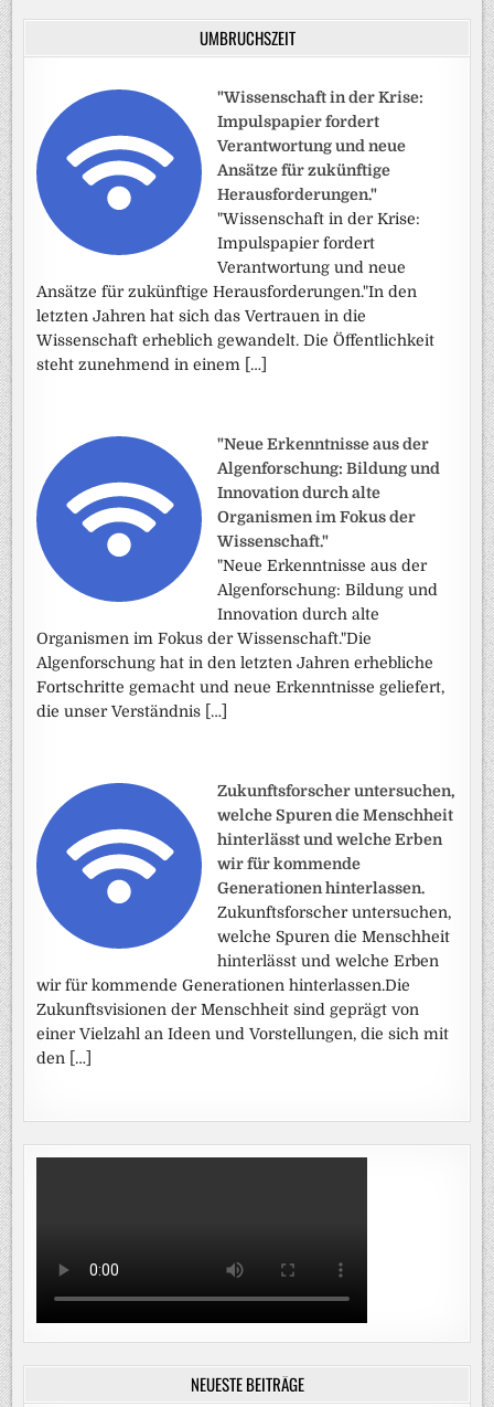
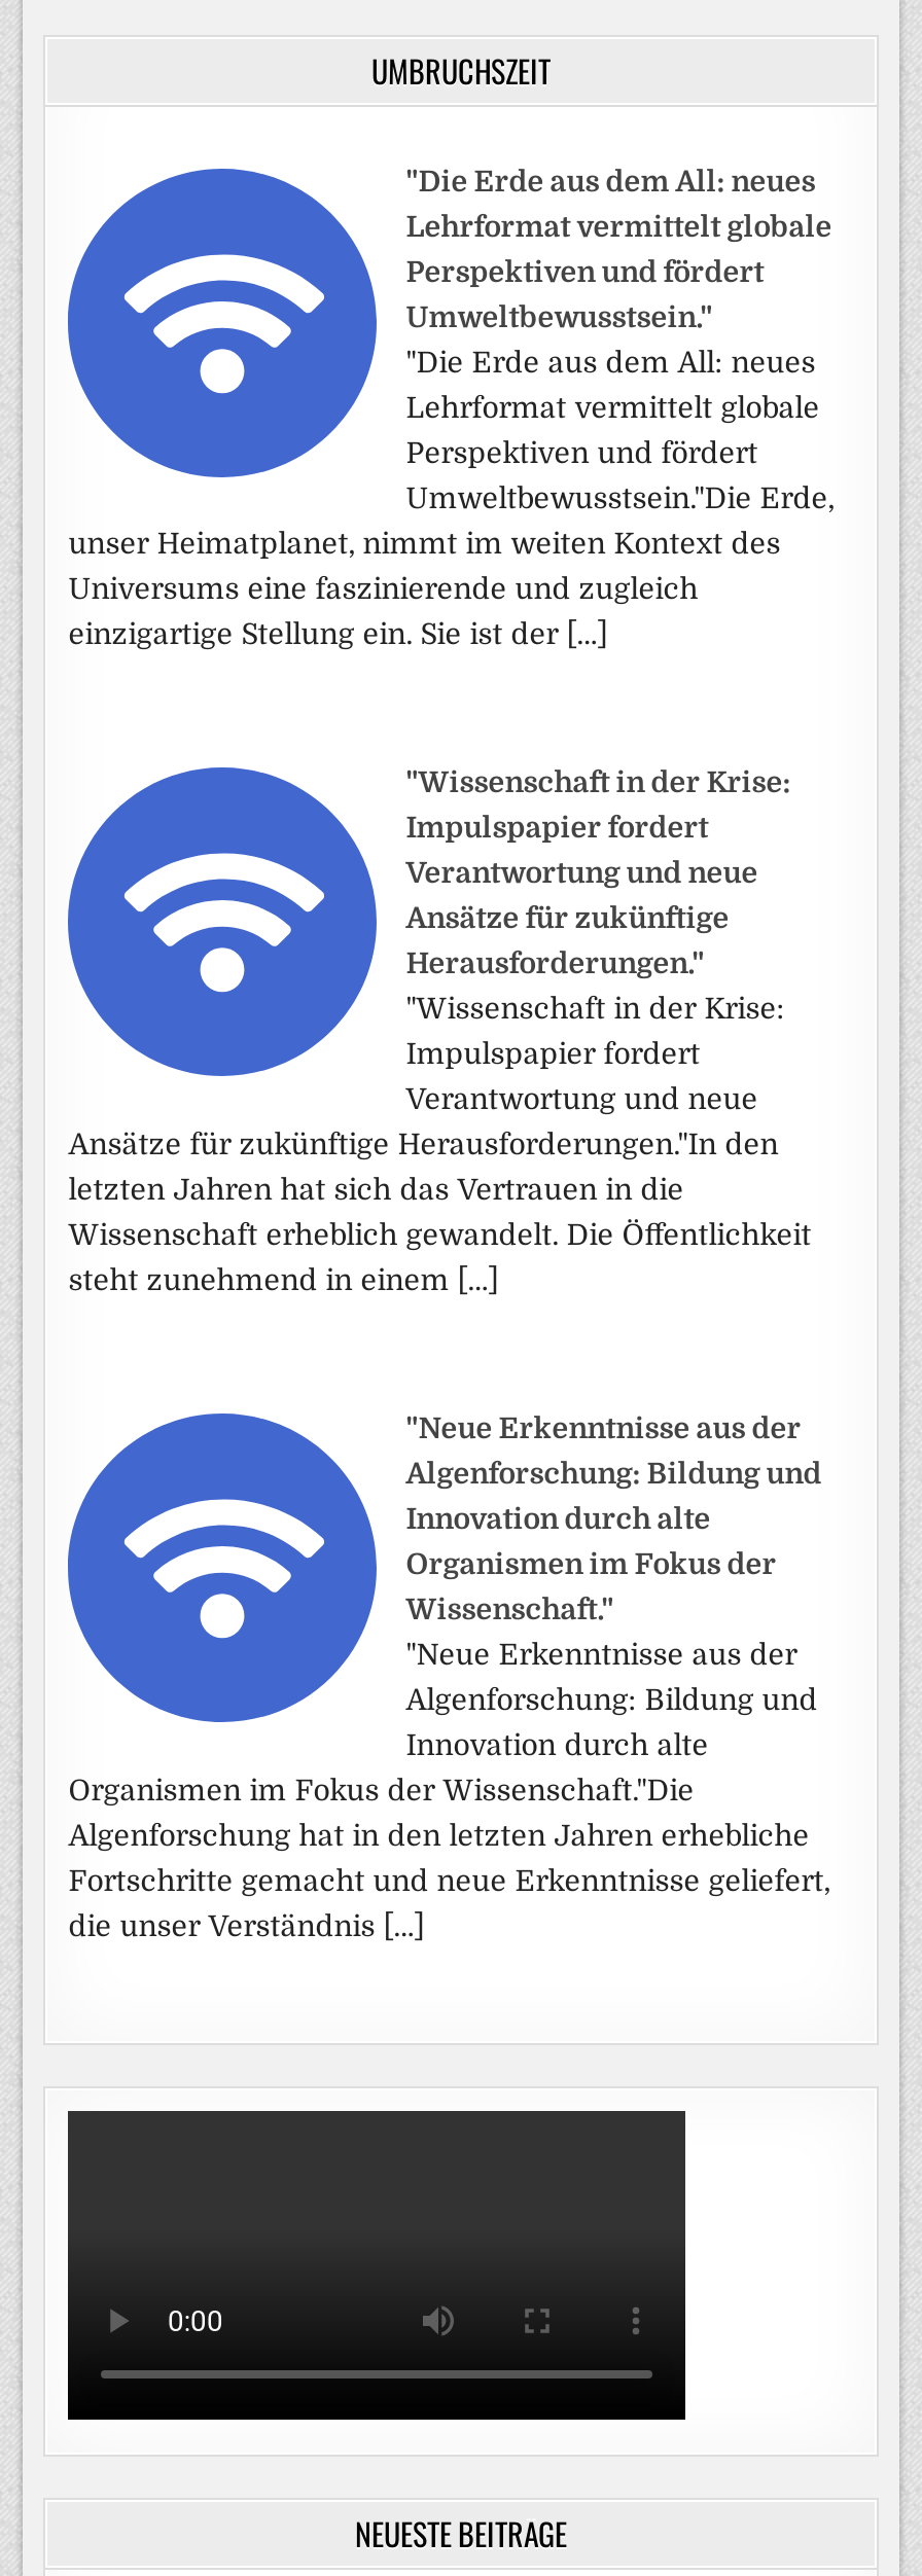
none -> [68,165,834,651] "Die Erde aus dem All: neues | Lehrformat vermittelt globale | Perspektiven und fördert | Umweltbewusstsein." | "Die Erde aus dem All: neues | Lehrformat vermittelt globale | Perspektiven und fördert | Umweltbewusstsein."Die Erde, | unser Heimatplanet, nimmt im weiten Kontext des | Universums eine faszinierende und zugleich | einzigartige Stellung ein. Sie ist der […]
moved [37,89,445,720] -> [68,765,830,1942]: "Wissenschaft in der Krise: | Impulspapier fordert | Verantwortung und neue | ... | Fortschritte gemacht und neue Erkenntnisse geliefert, | die unser Verständnis […]
[37,782,456,1067] Zukunftsforscher untersuchen, | welche Spuren die Menschheit | hinterlässt und welche Erben | wir für kommende | Generationen hinterlassen. | Zukunftsforscher untersuchen, | welche Spuren die Menschheit | hinterlässt und welche Erben | wir für kommende Generationen hinterlassen.Die | Zukunftsvisionen der Menschheit sind geprägt von | einer Vielzahl an Ideen und Vorstellungen, die sich mit | den […] -> none

